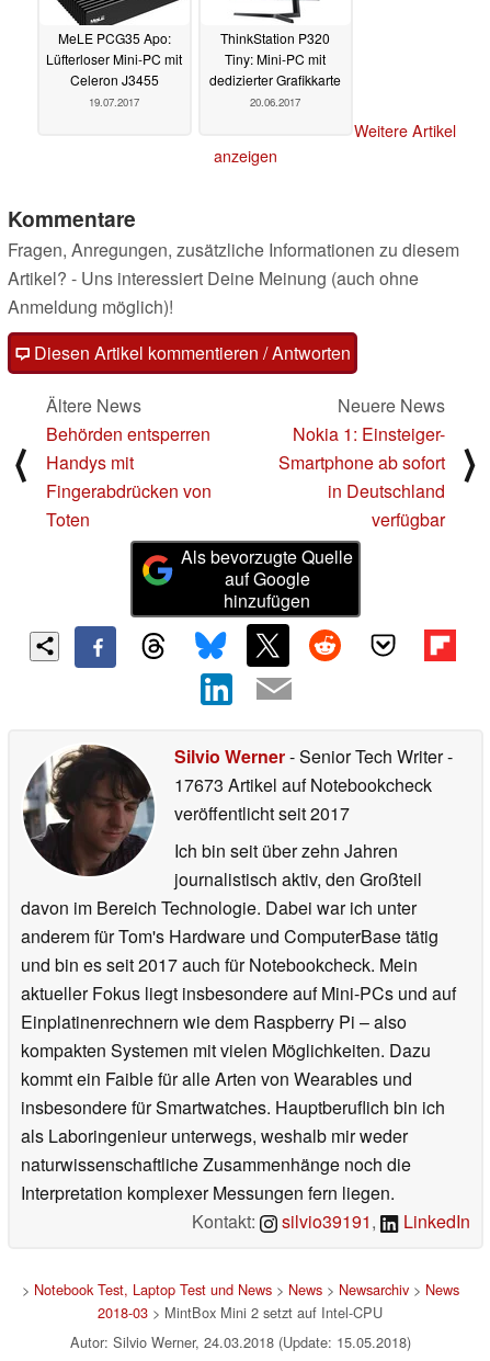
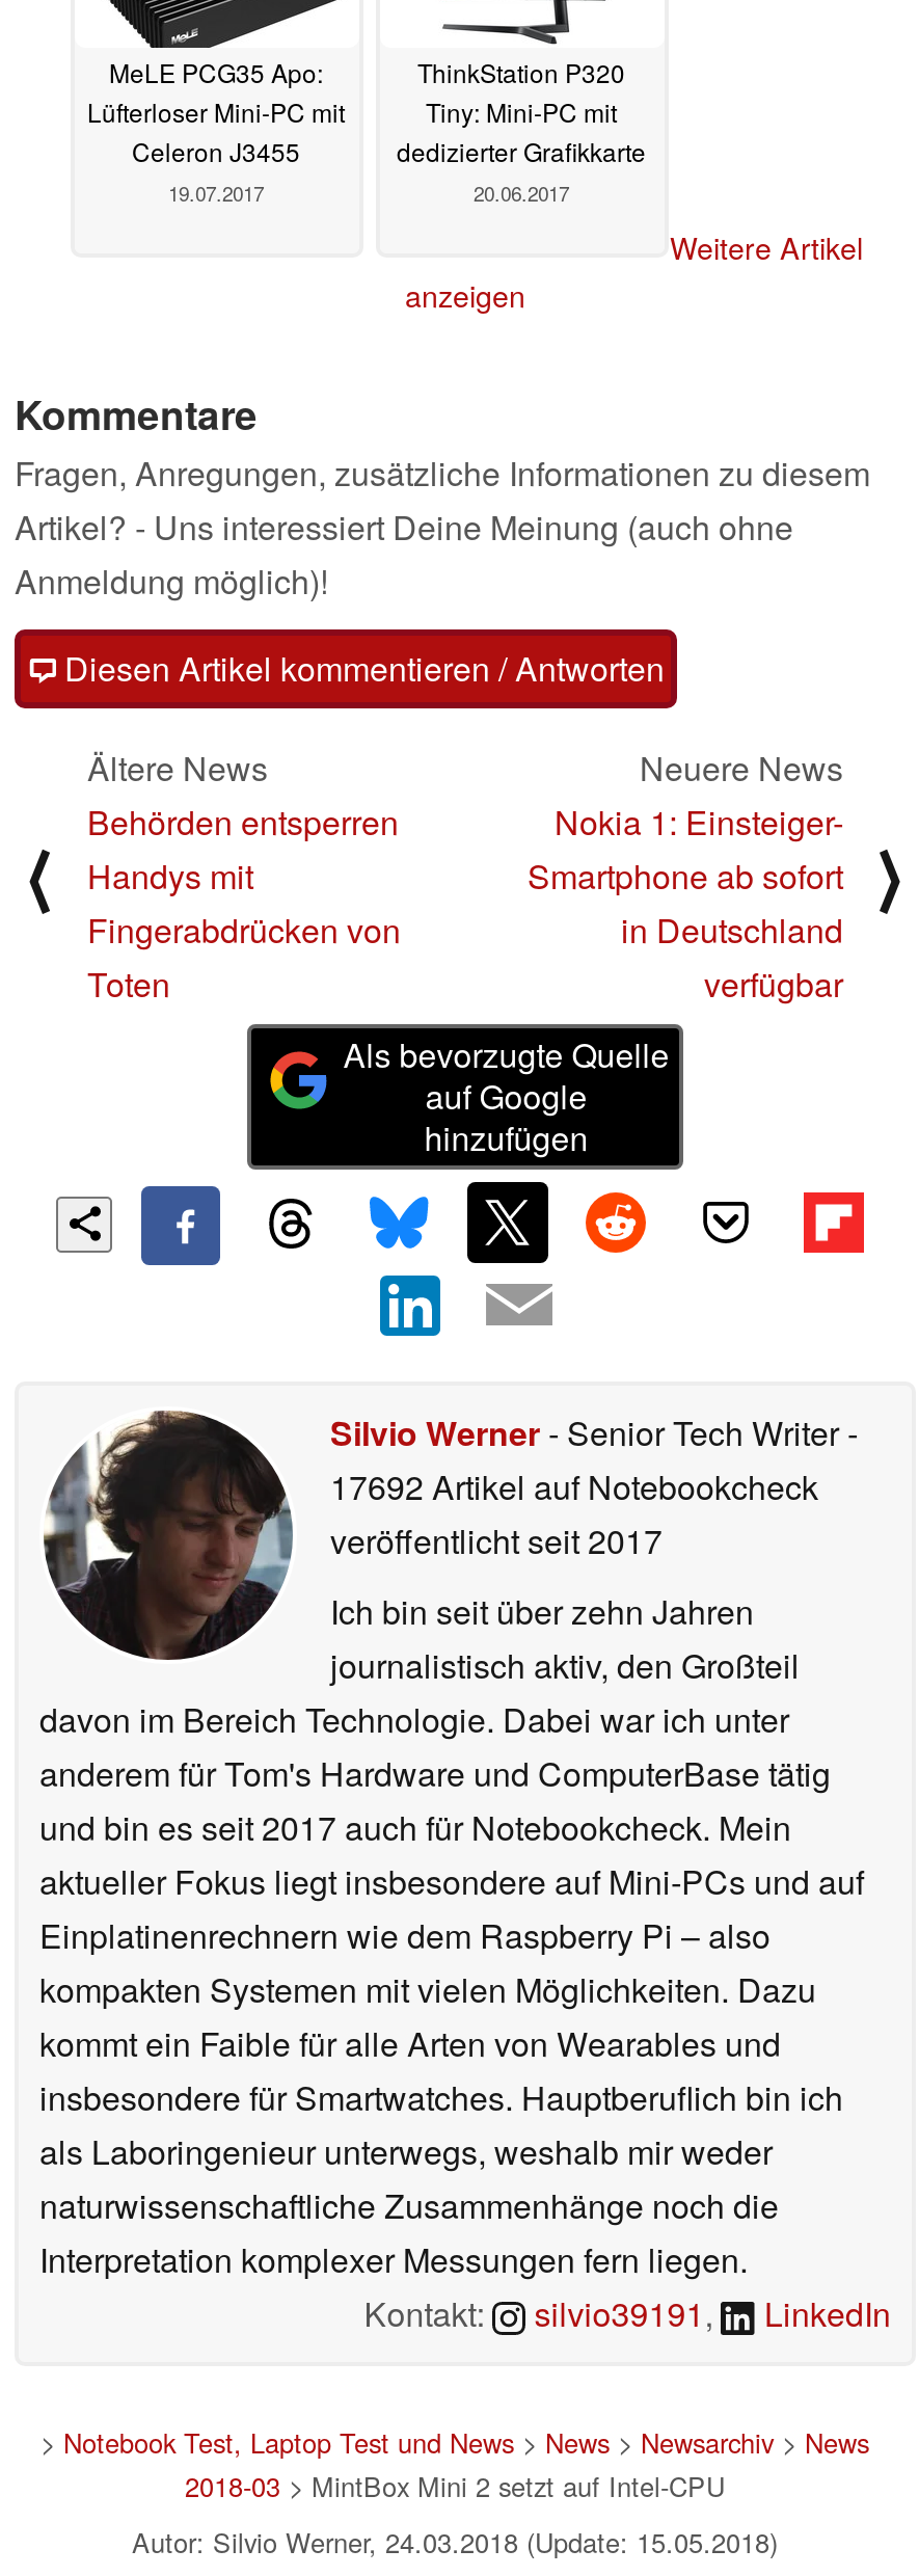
[174,772,432,797] 17673 Artikel auf Notebookcheck -> [330,1462,818,1510] 17692 Artikel auf Notebookcheck

